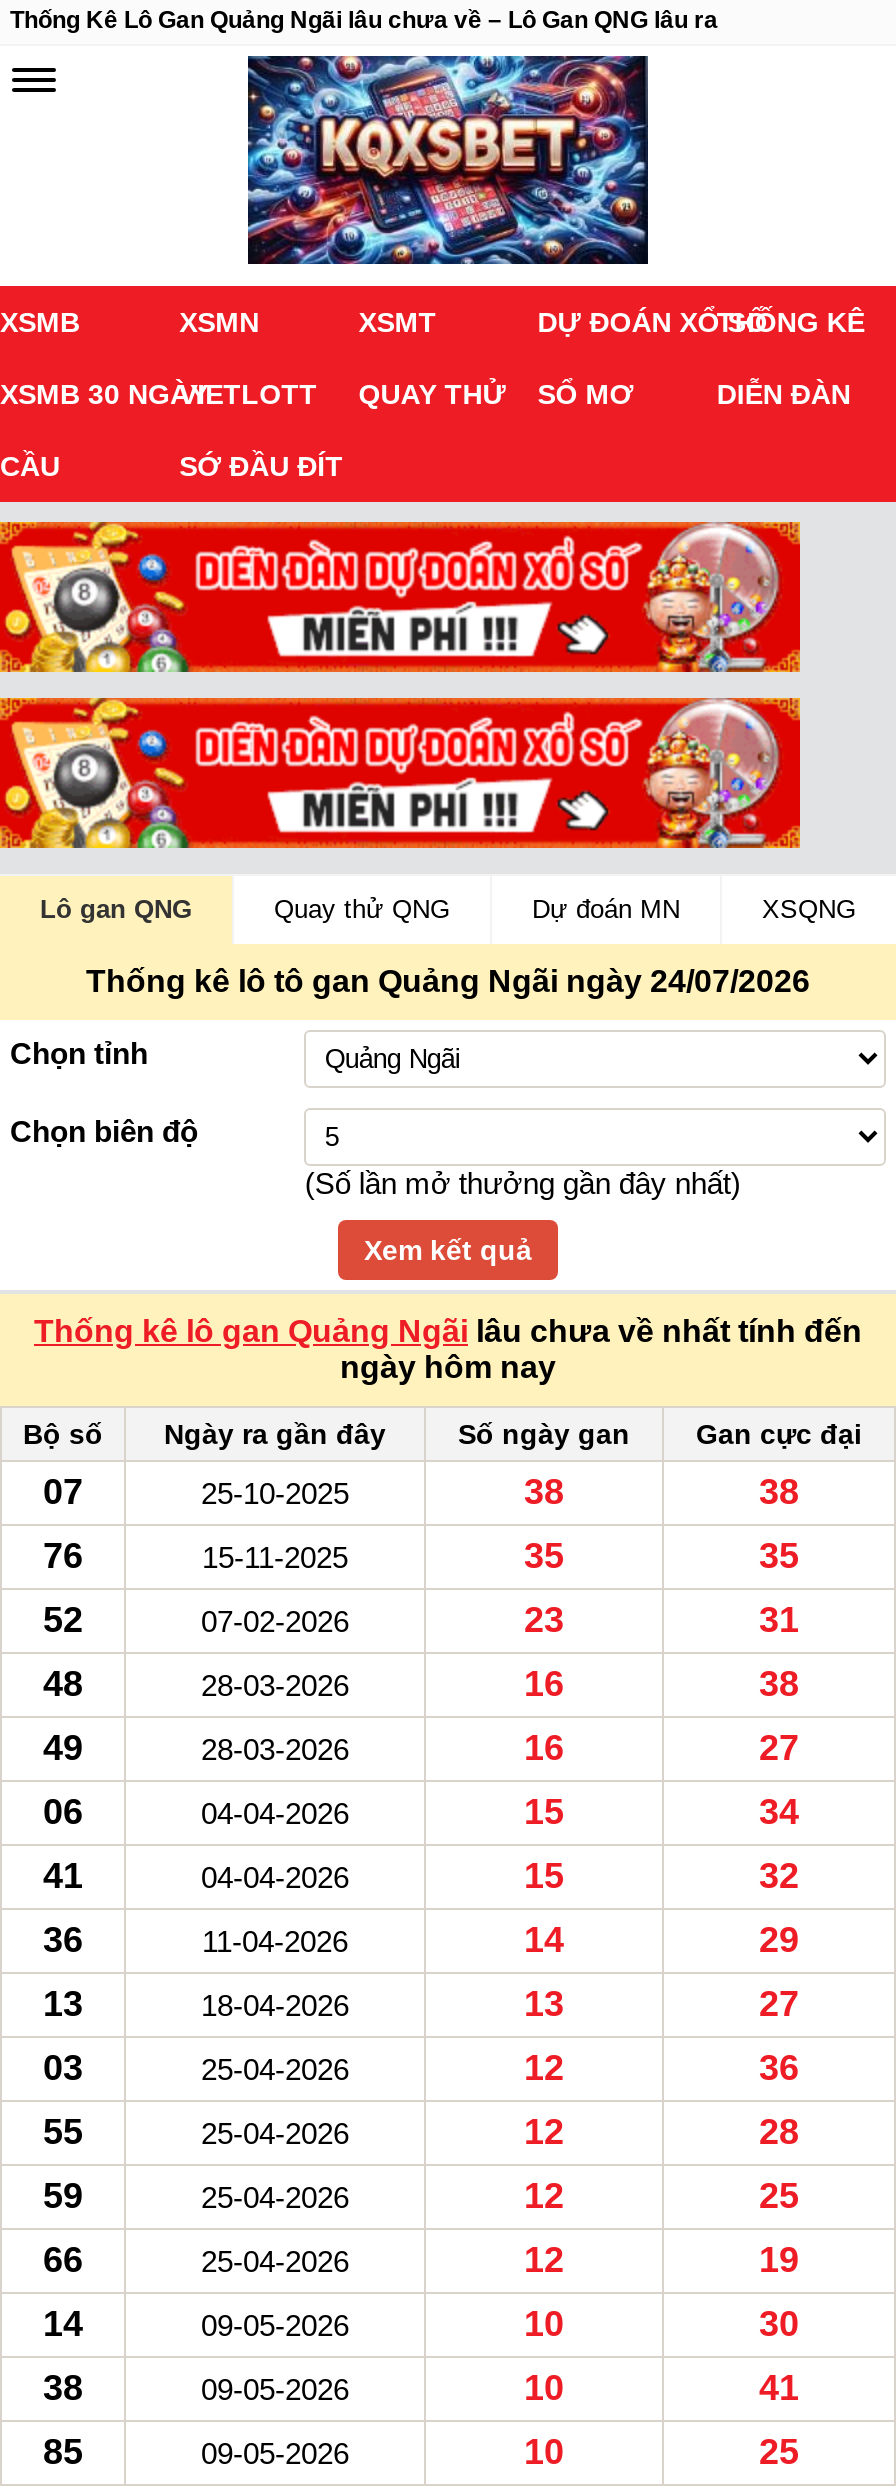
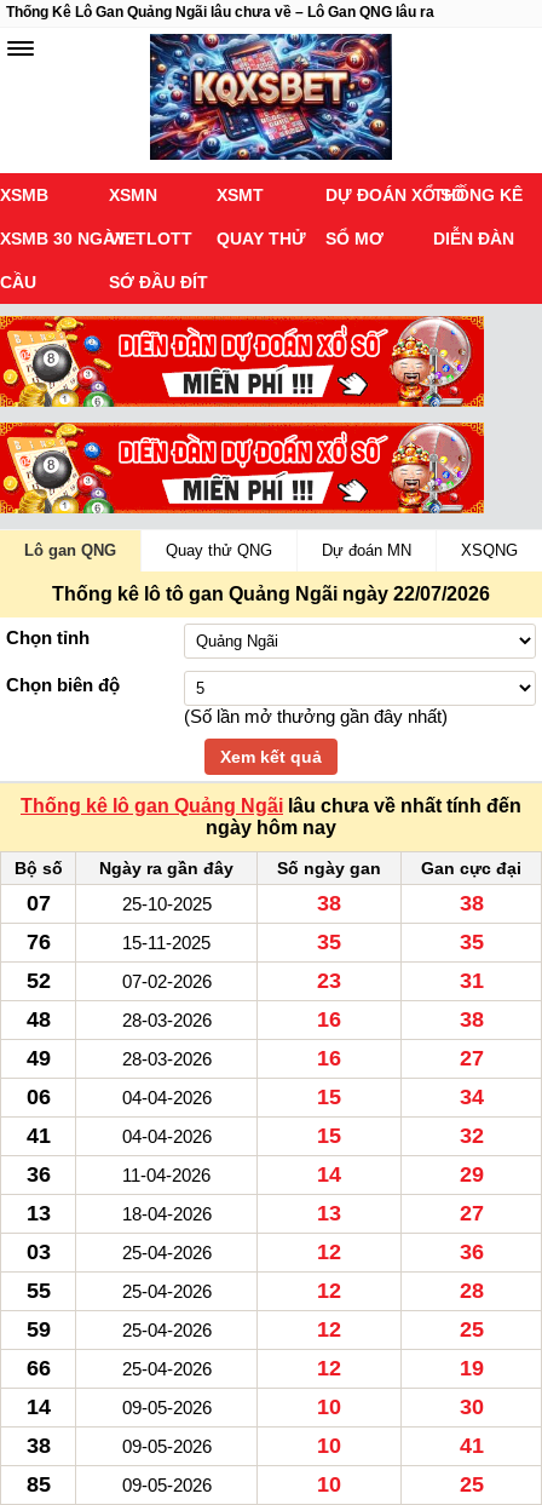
[86,964,810,998] Thống kê lô tô gan Quảng Ngãi ngày 24/07/2026 -> [52,583,490,604] Thống kê lô tô gan Quảng Ngãi ngày 22/07/2026

